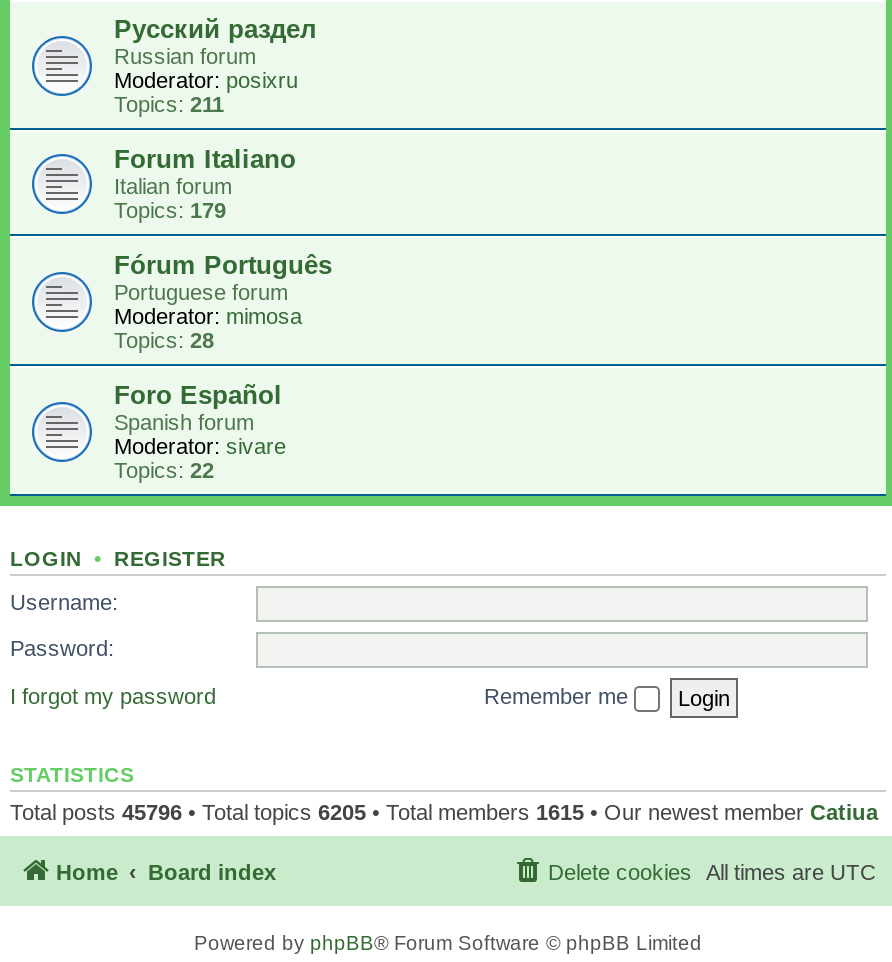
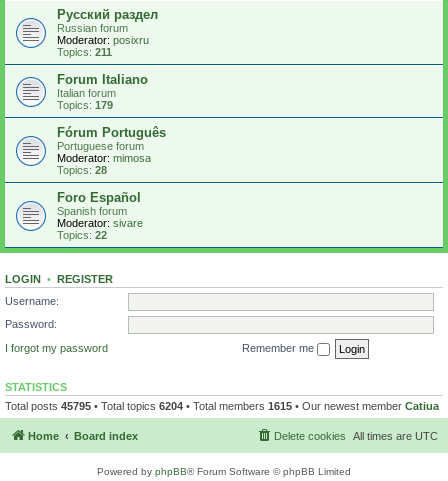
[10,799,878,823] Total posts 45796 • Total topics 6205 • Total members 1615 • Our newest member Catiua -> [5,399,439,411] Total posts 45795 • Total topics 6204 • Total members 1615 • Our newest member Catiua

